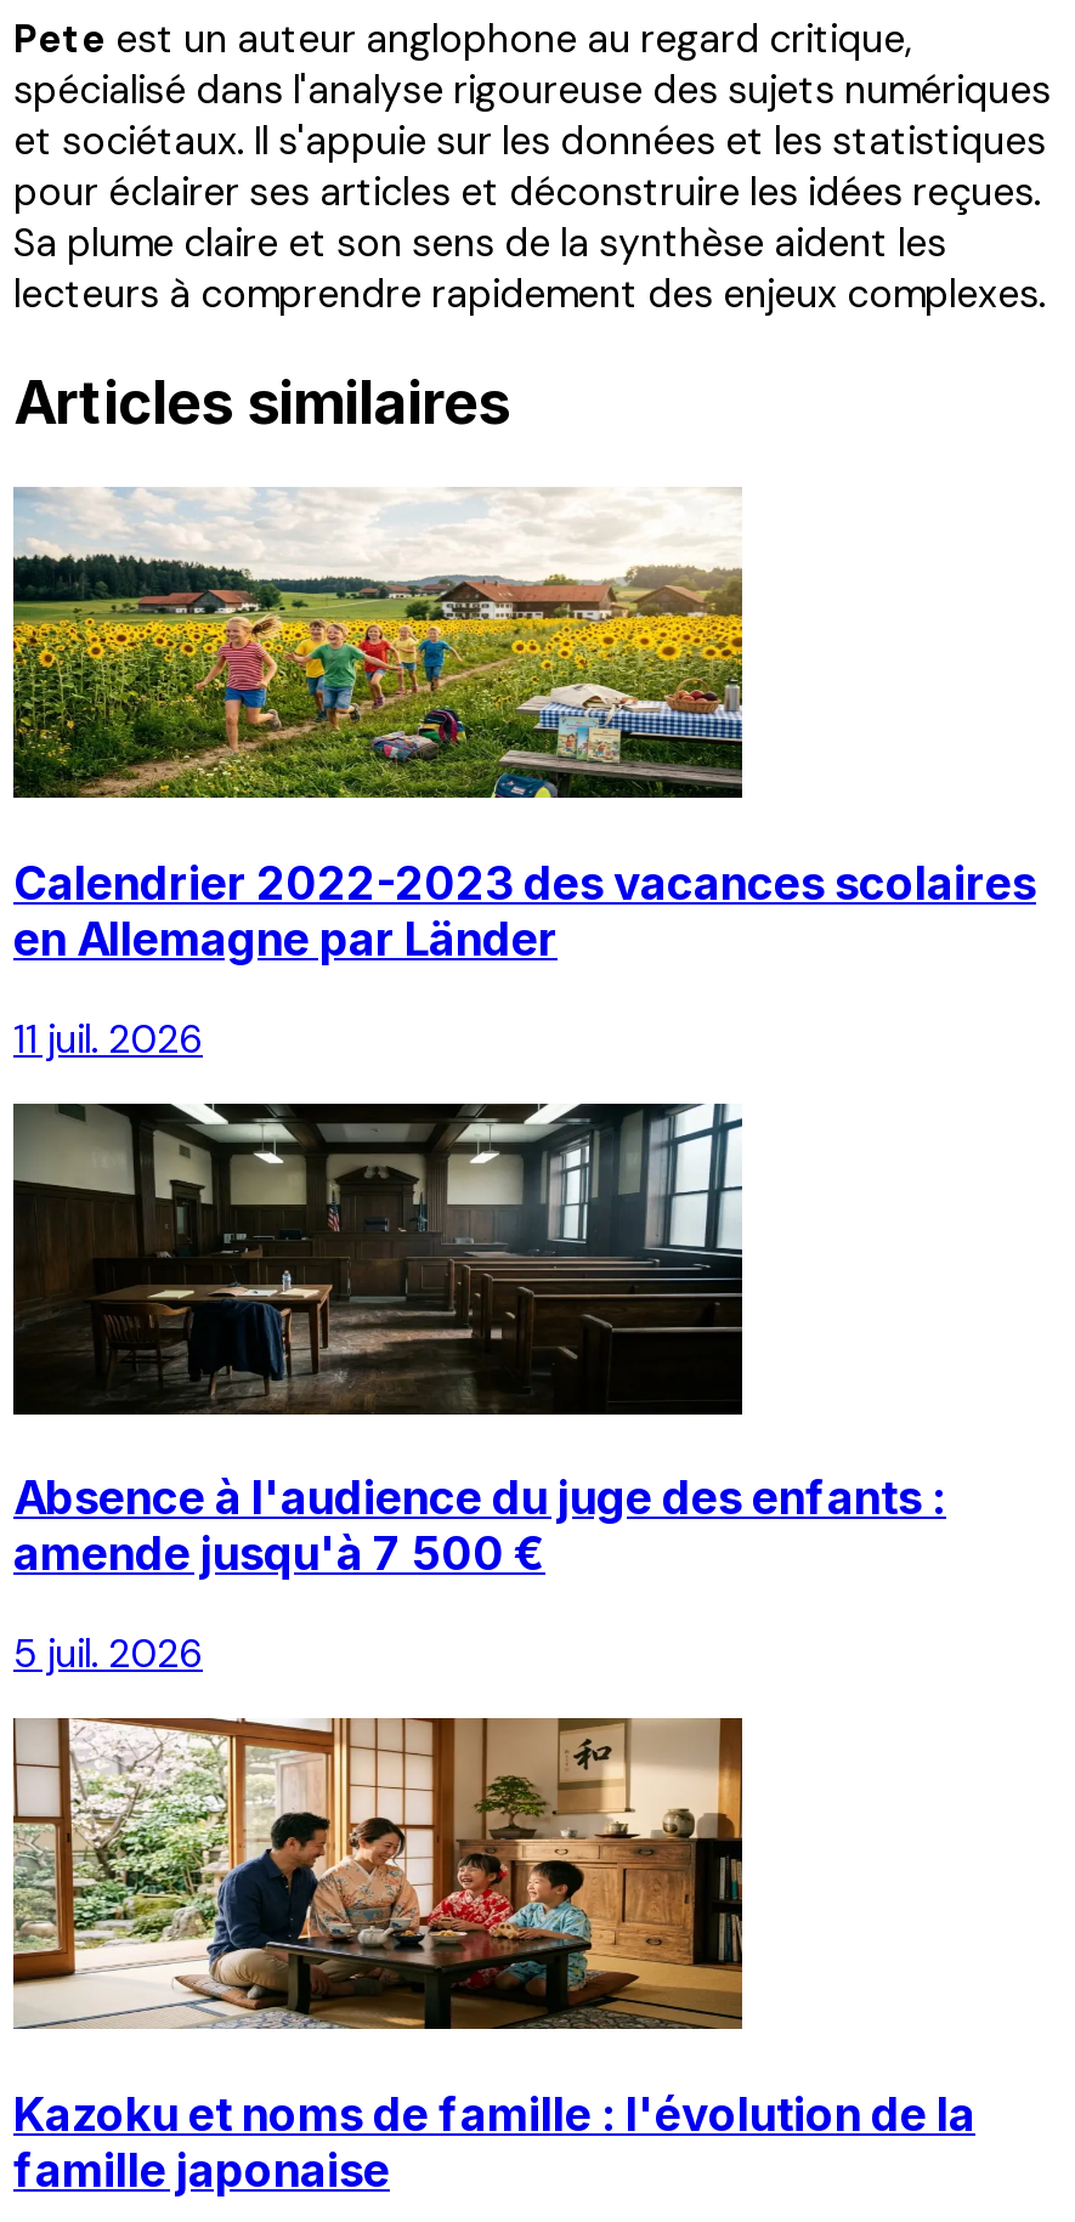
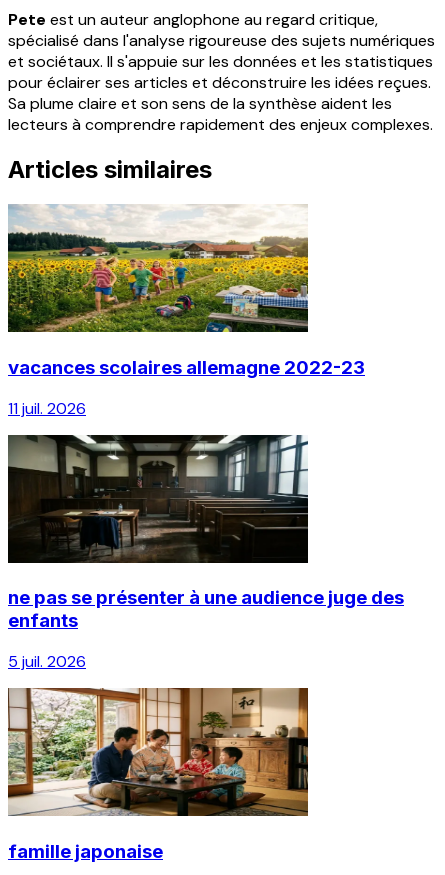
[13,856,1036,968] Calendrier 2022-2023 des vacances scolaires | en Allemagne par Länder -> [8,356,365,379] vacances scolaires allemagne 2022-23
[13,1471,946,1583] Absence à l'audience du juge des enfants : | amende jusqu'à 7 500 € -> [8,586,404,632] ne pas se présenter à une audience juge des | enfants
[13,2087,975,2143] Kazoku et noms de famille : l'évolution de la -> none

